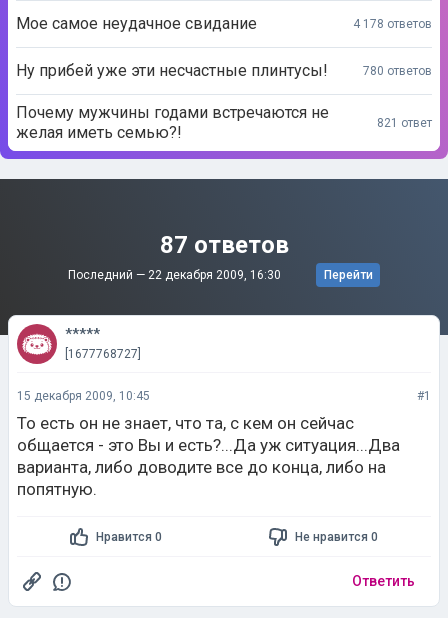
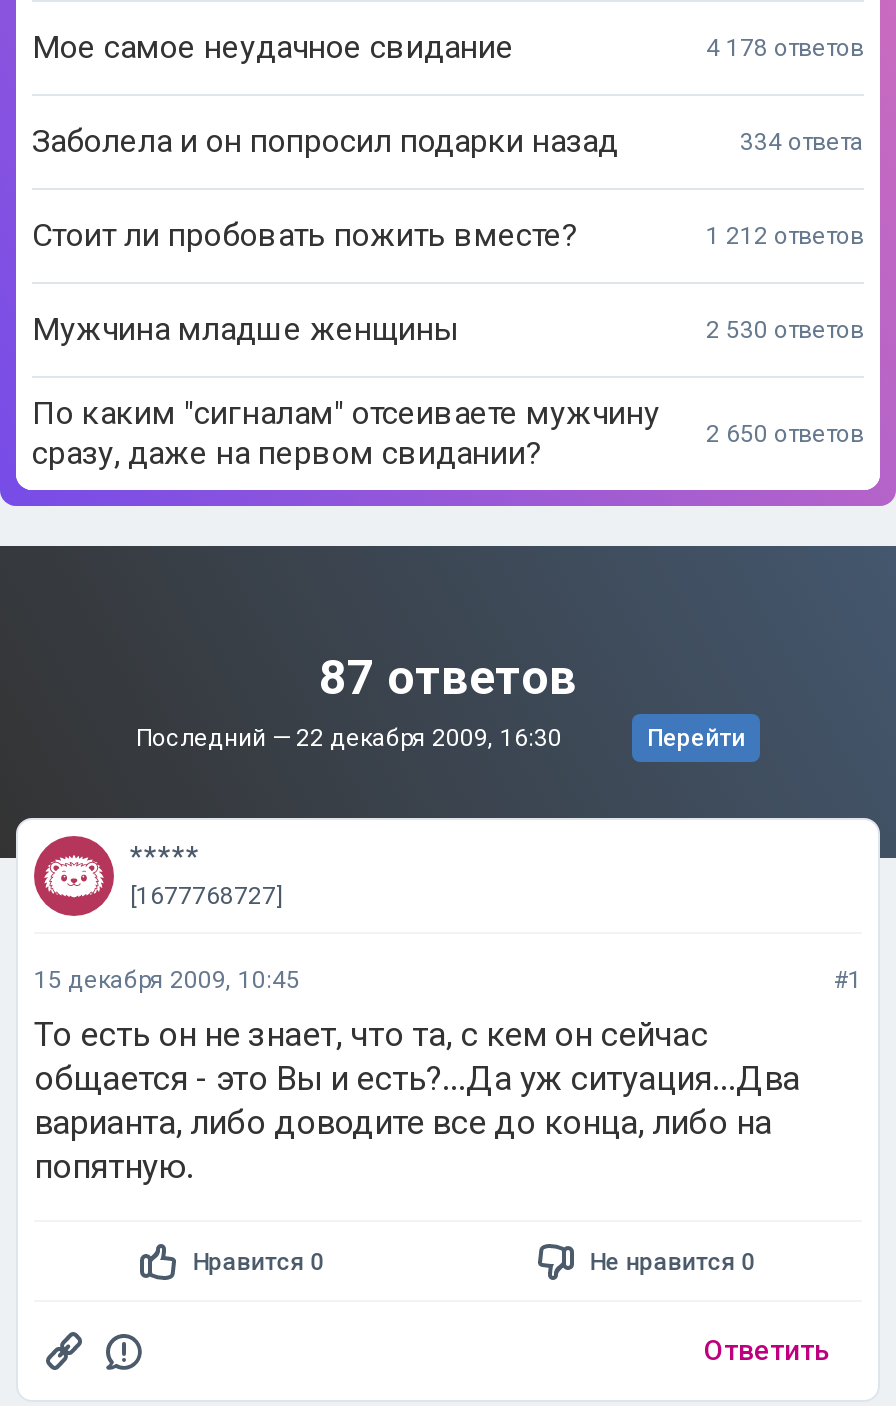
[16,61,432,142] Ну прибей уже эти несчастные плинтусы! | 780 ответов | Почему мужчины годами встречаются не | желая иметь семью?! -> [32,122,864,472] Заболела и он попросил подарки назад | 334 ответа | Стоит ли пробовать пожить вместе? | 1 212 ответов | Мужчина младше женщины | 2 530 ответов | По каким "сигналам" отсеиваете мужчину | сразу, даже на первом свидании?
[377,115,432,129] 821 ответ -> [706,419,864,447] 2 650 ответов

